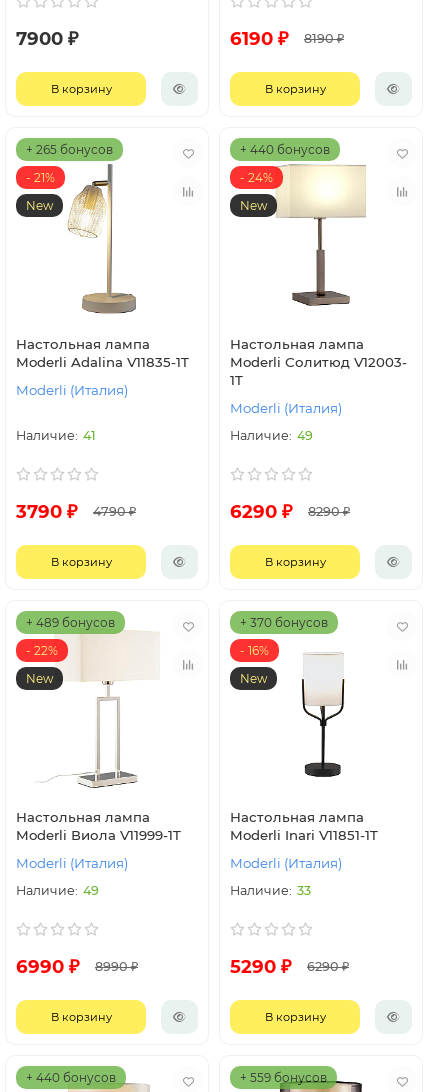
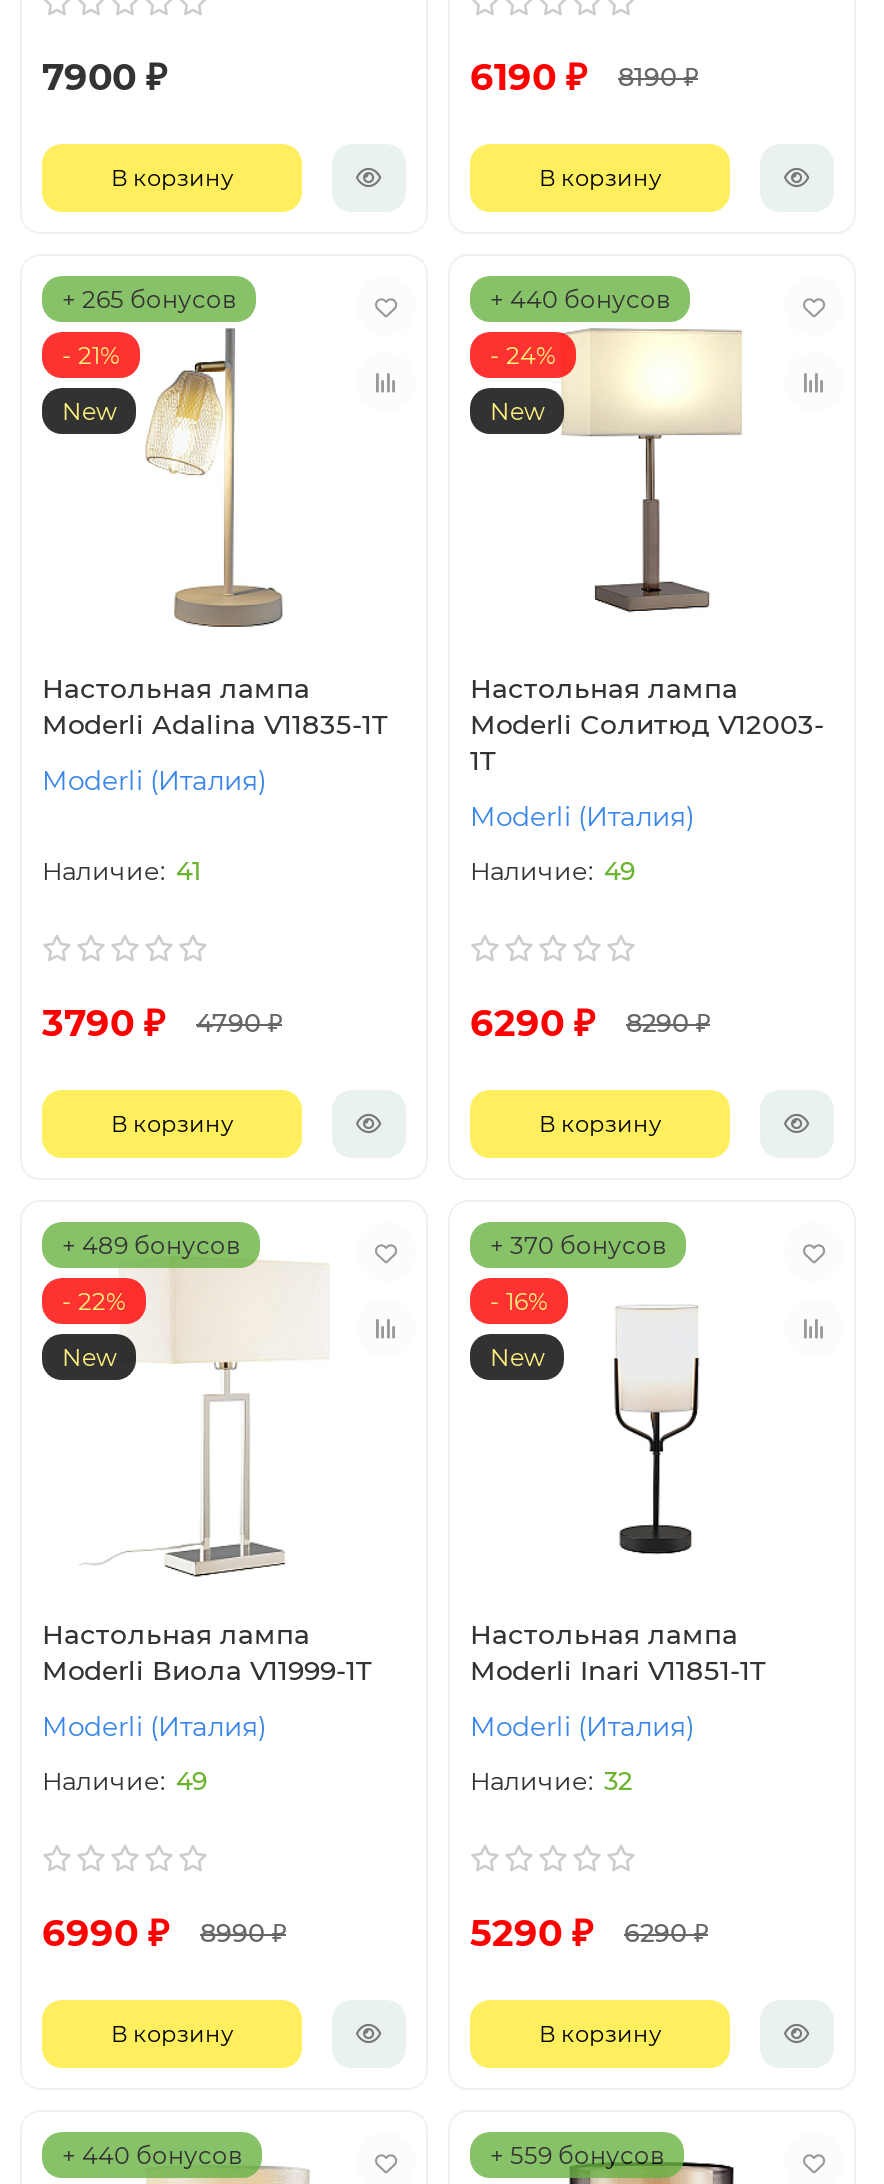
[297,883,311,898] 33 -> [604,1766,632,1796] 32

